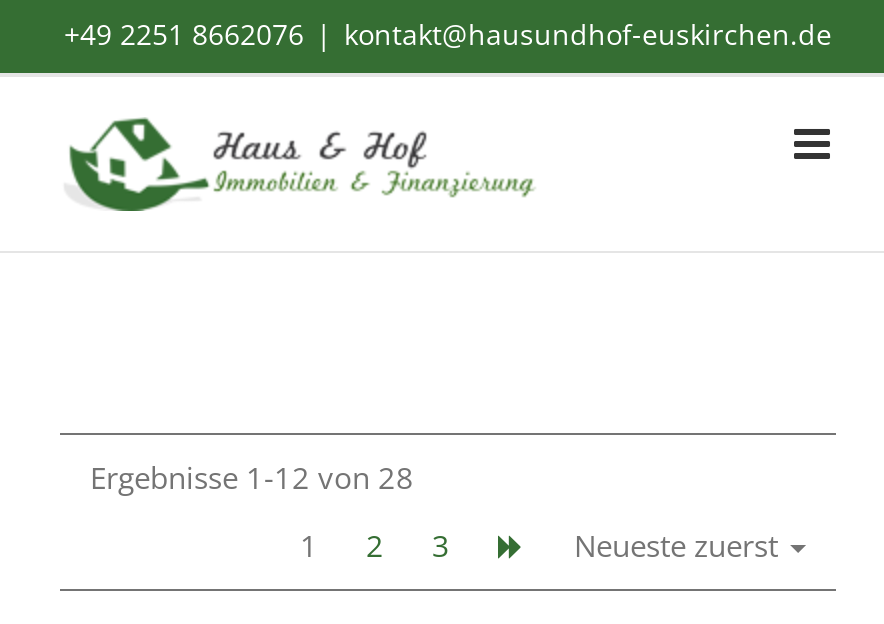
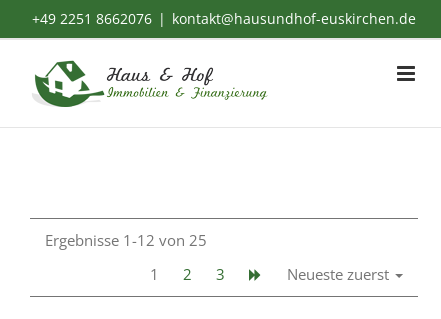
[90,458,414,498] Ergebnisse 1-12 von 28 -> [45,230,207,250] Ergebnisse 1-12 von 25

